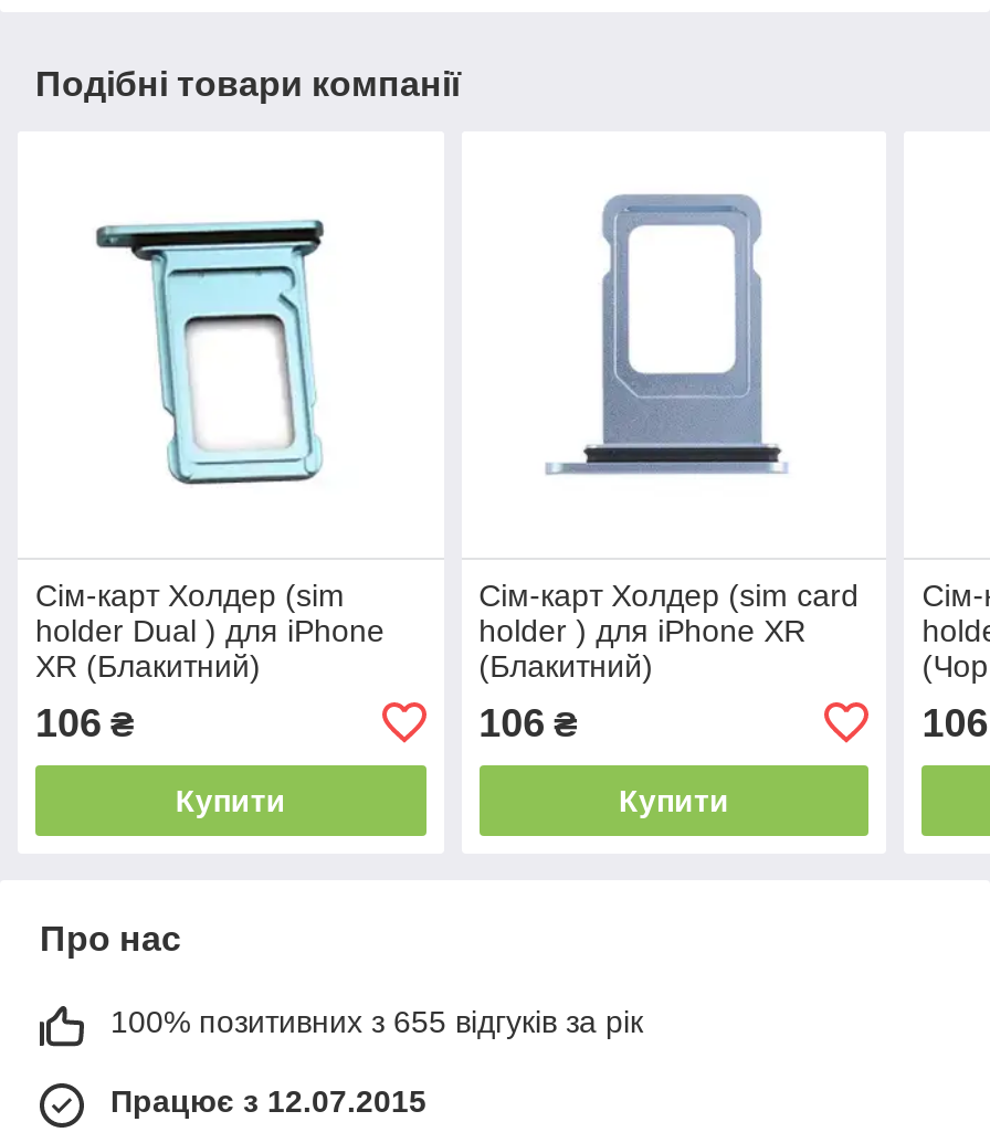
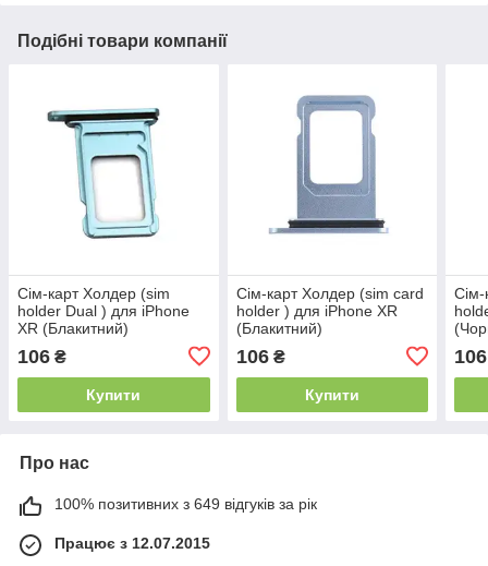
[110,1003,643,1039] 100% позитивних з 655 відгуків за рік -> [54,495,317,512] 100% позитивних з 649 відгуків за рік

